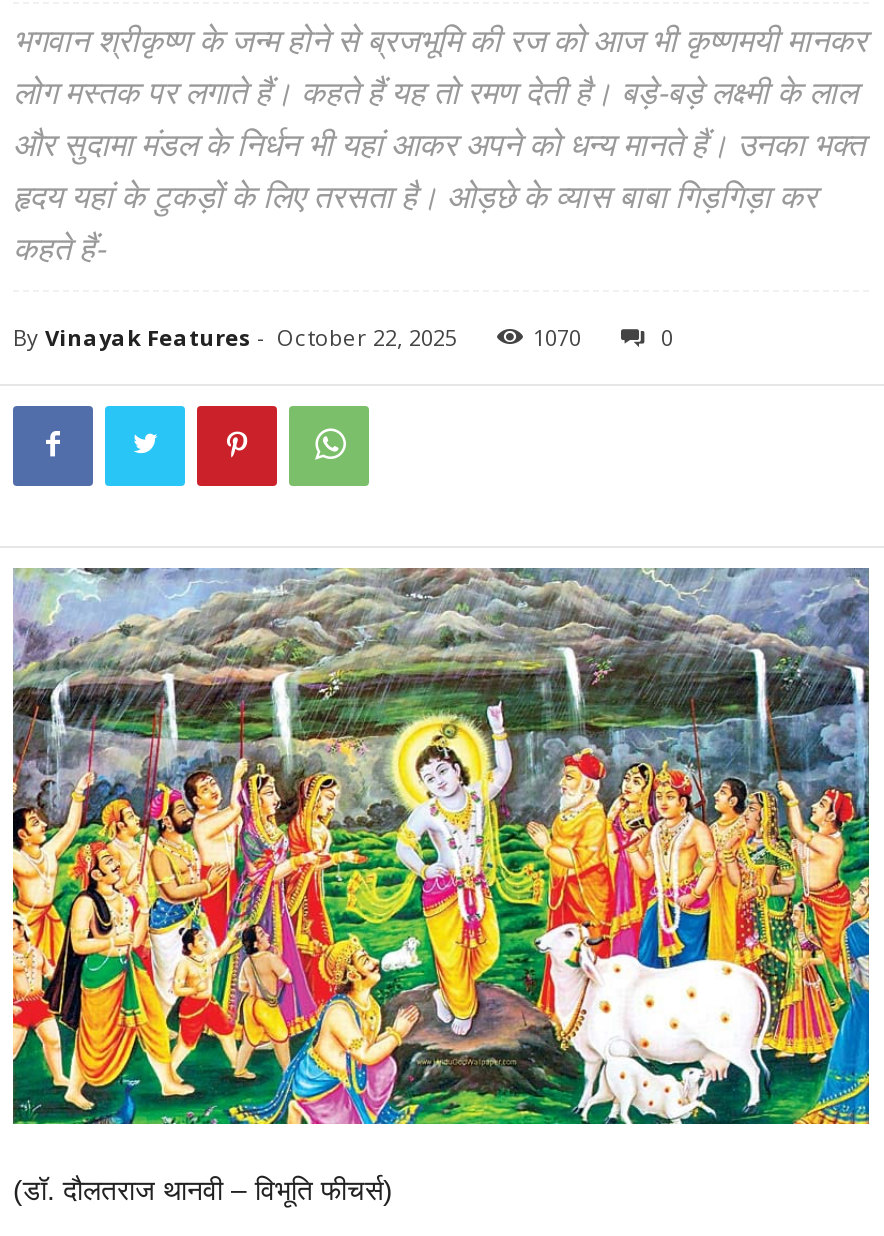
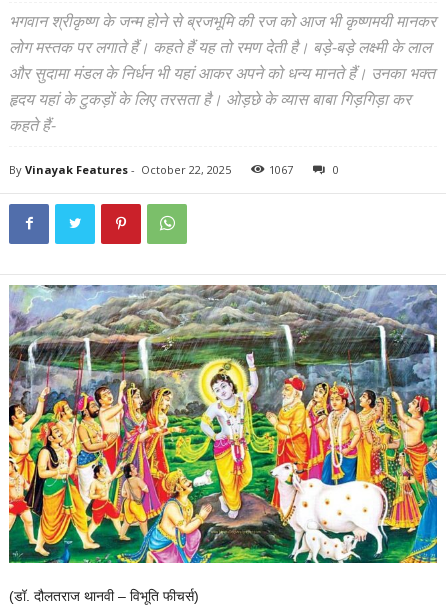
[533,322,581,352] 1070 -> [269,162,293,177] 1067

